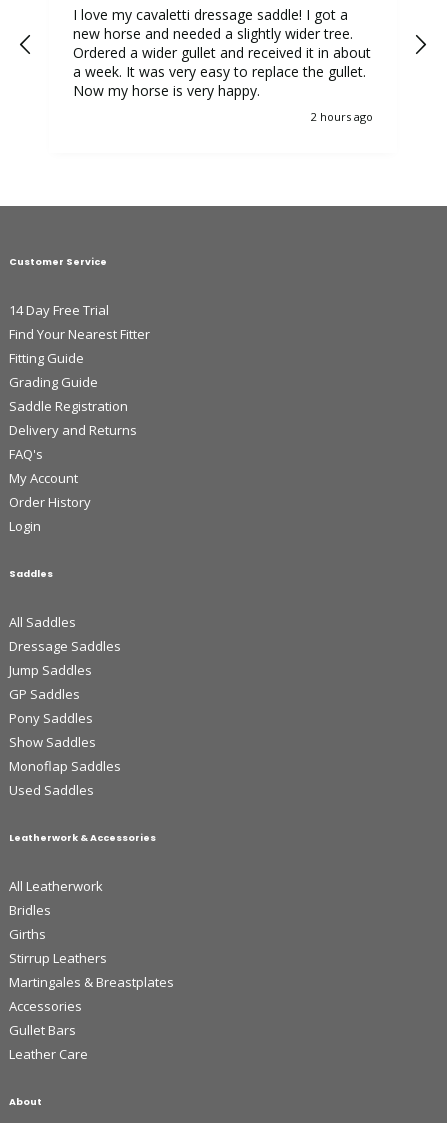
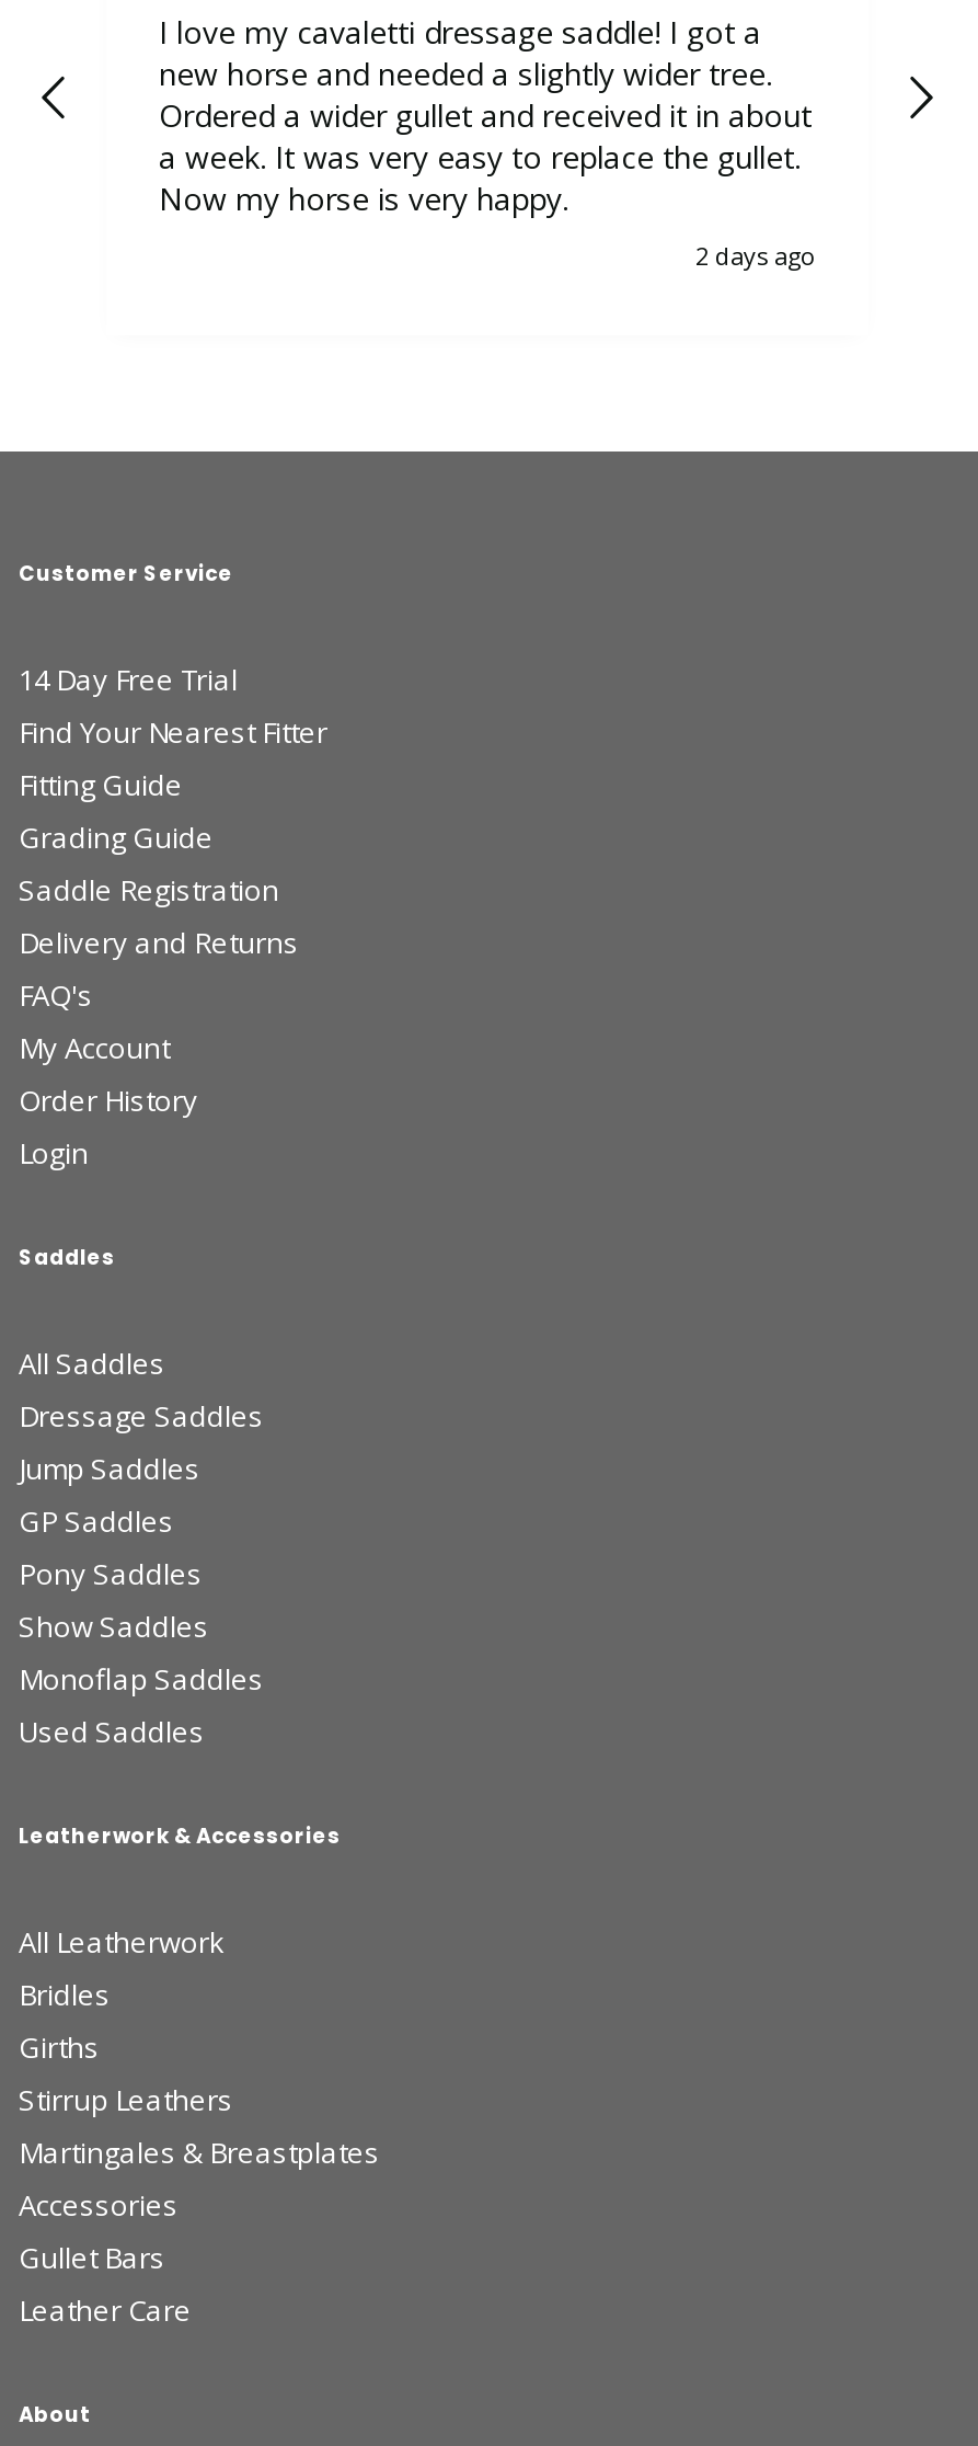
[311,109,373,124] 2 hours ago -> [695,239,816,272] 2 days ago

